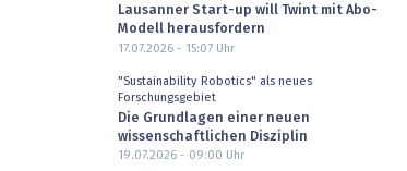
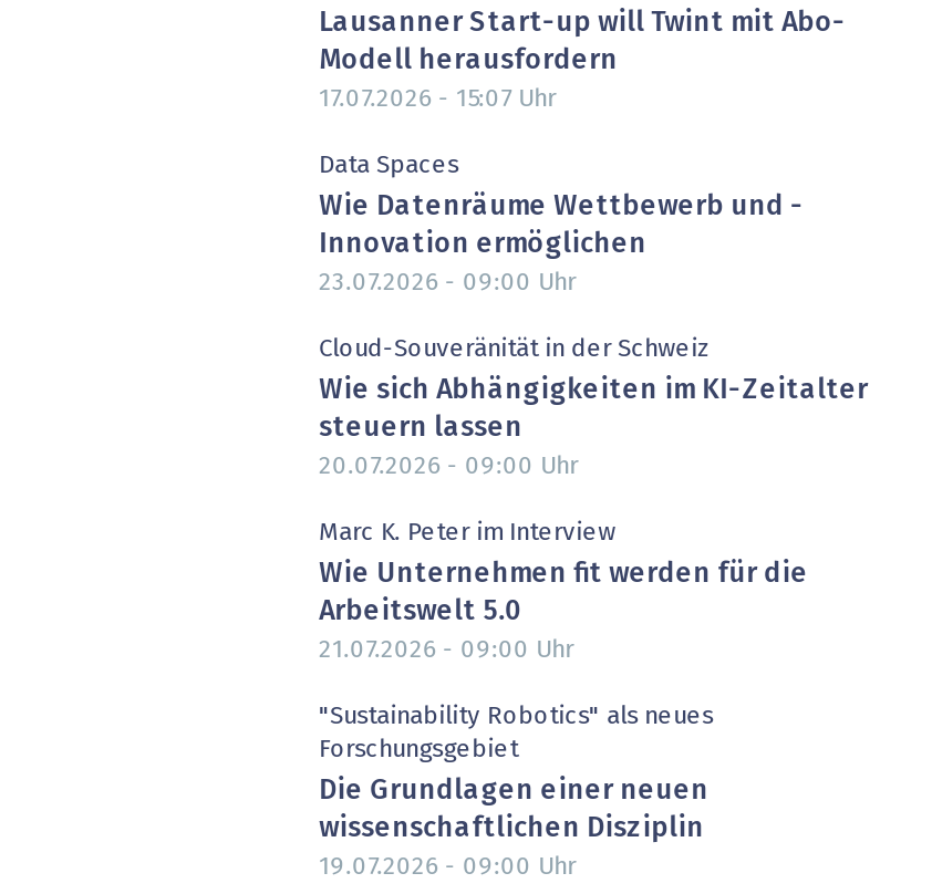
none -> [319,153,868,662] Data Spaces | Wie Datenräume Wettbewerb und | Innovation ermöglichen | 23.07.2026 - 09:00 Uhr | Cloud-Souveränität in der Schweiz | Wie sich Abhängigkeiten im KI-Zeitalter | steuern lassen | 20.07.2026 - 09:00 Uhr | Marc K. Peter im Interview | Wie Unternehmen fit werden für die | Arbeitswelt 5.0 | 21.07.2026 - 09:00 Uhr

